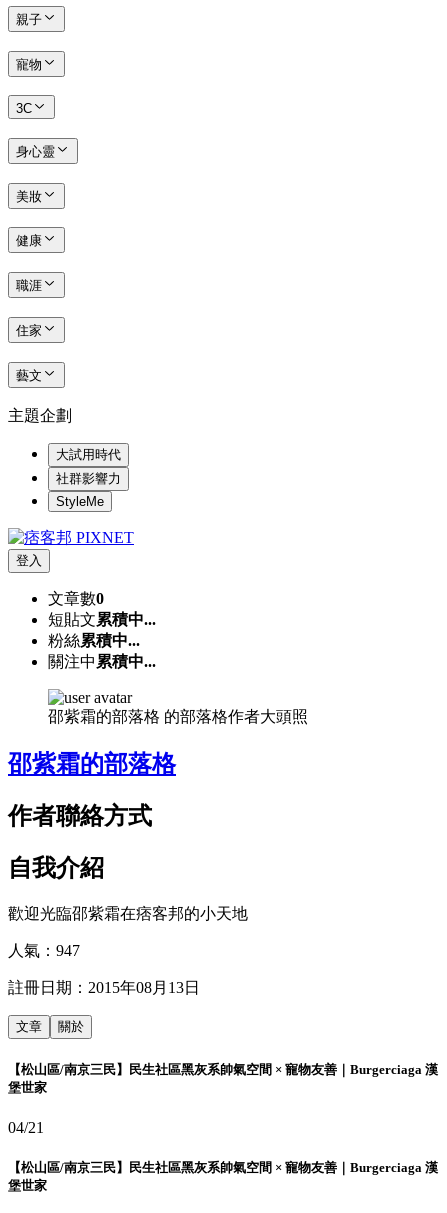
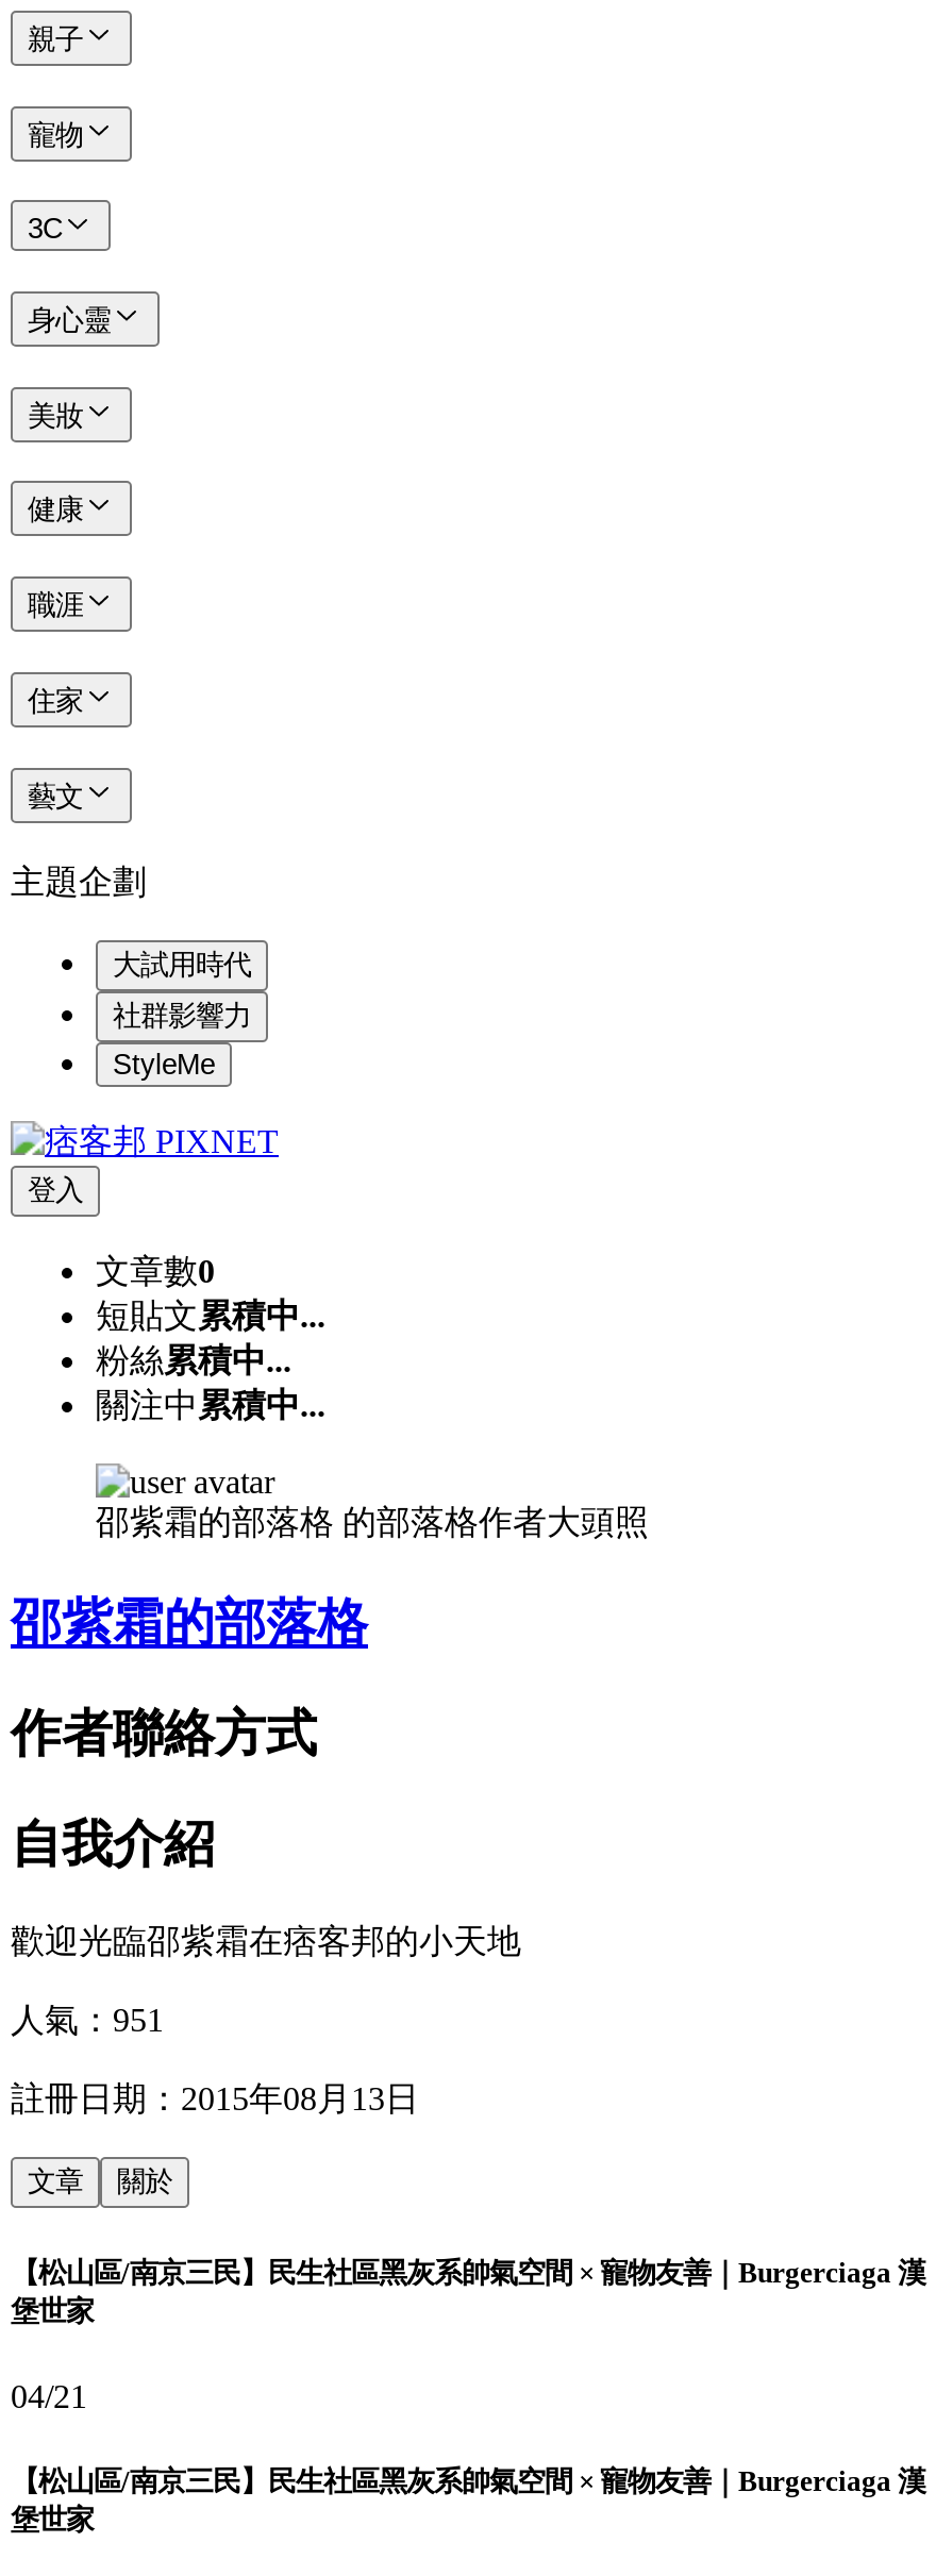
[8,942,80,959] 人氣：947 -> [11,2002,164,2038] 人氣：951

